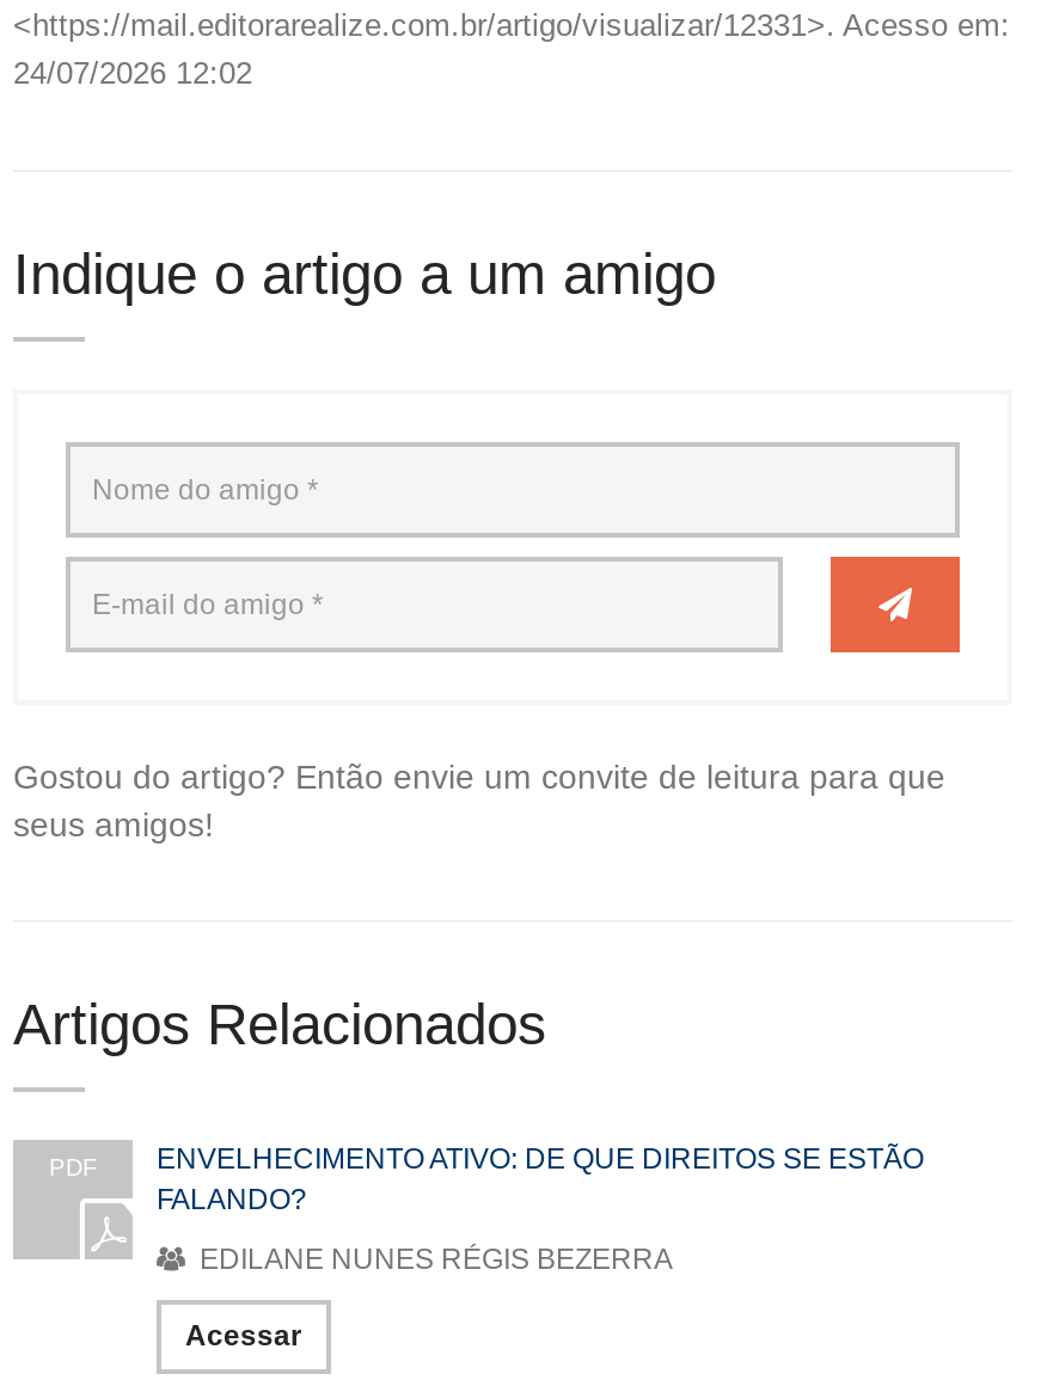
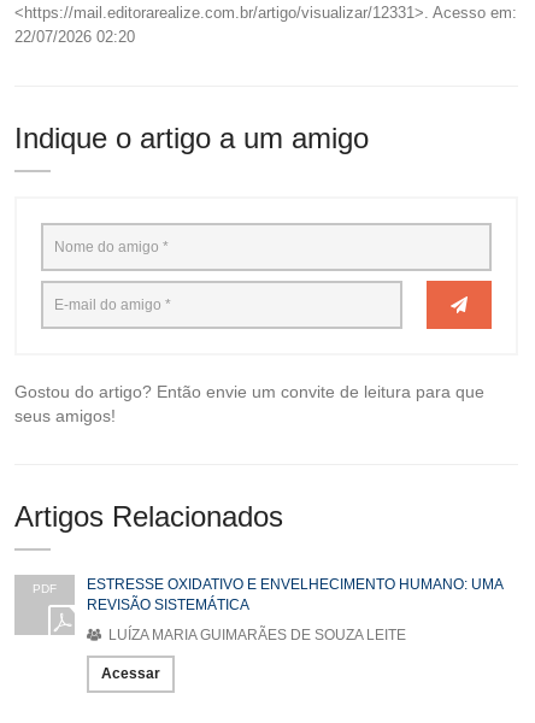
[13,55,252,91] 24/07/2026 12:02 -> [14,28,135,46] 22/07/2026 02:20
[157,1142,924,1216] ENVELHECIMENTO ATIVO: DE QUE DIREITOS SE ESTÃO | FALANDO? -> [87,576,502,613] ESTRESSE OXIDATIVO E ENVELHECIMENTO HUMANO: UMA | REVISÃO SISTEMÁTICA
[192,1242,673,1276] EDILANE NUNES RÉGIS BEZERRA -> [105,626,406,643] LUÍZA MARIA GUIMARÃES DE SOUZA LEITE

